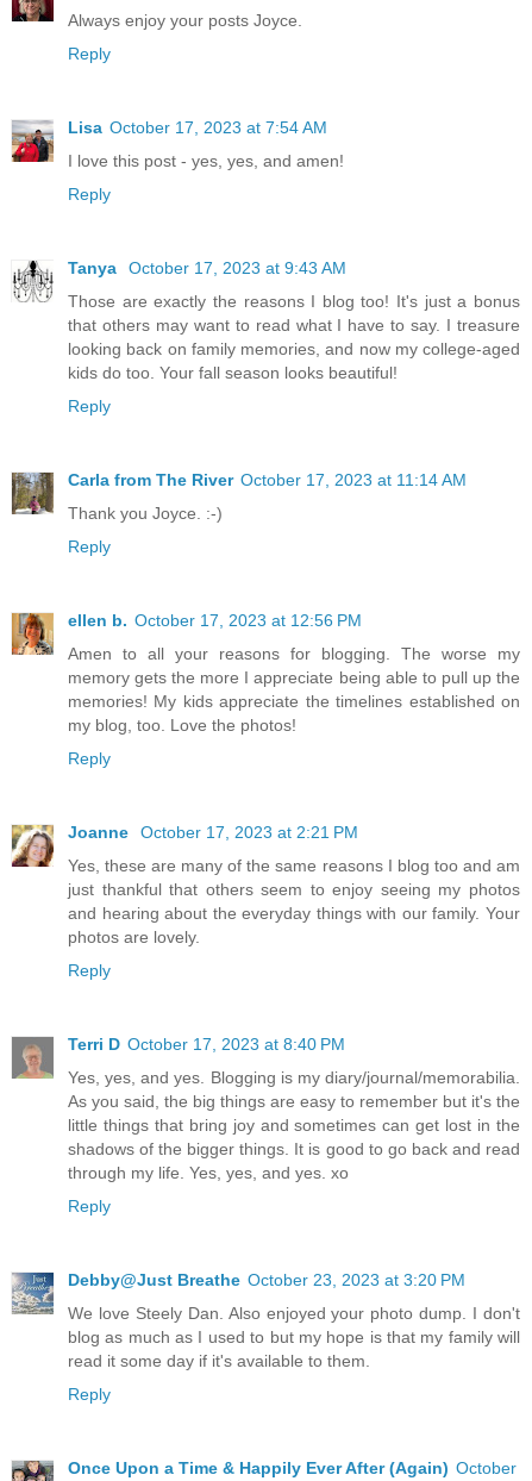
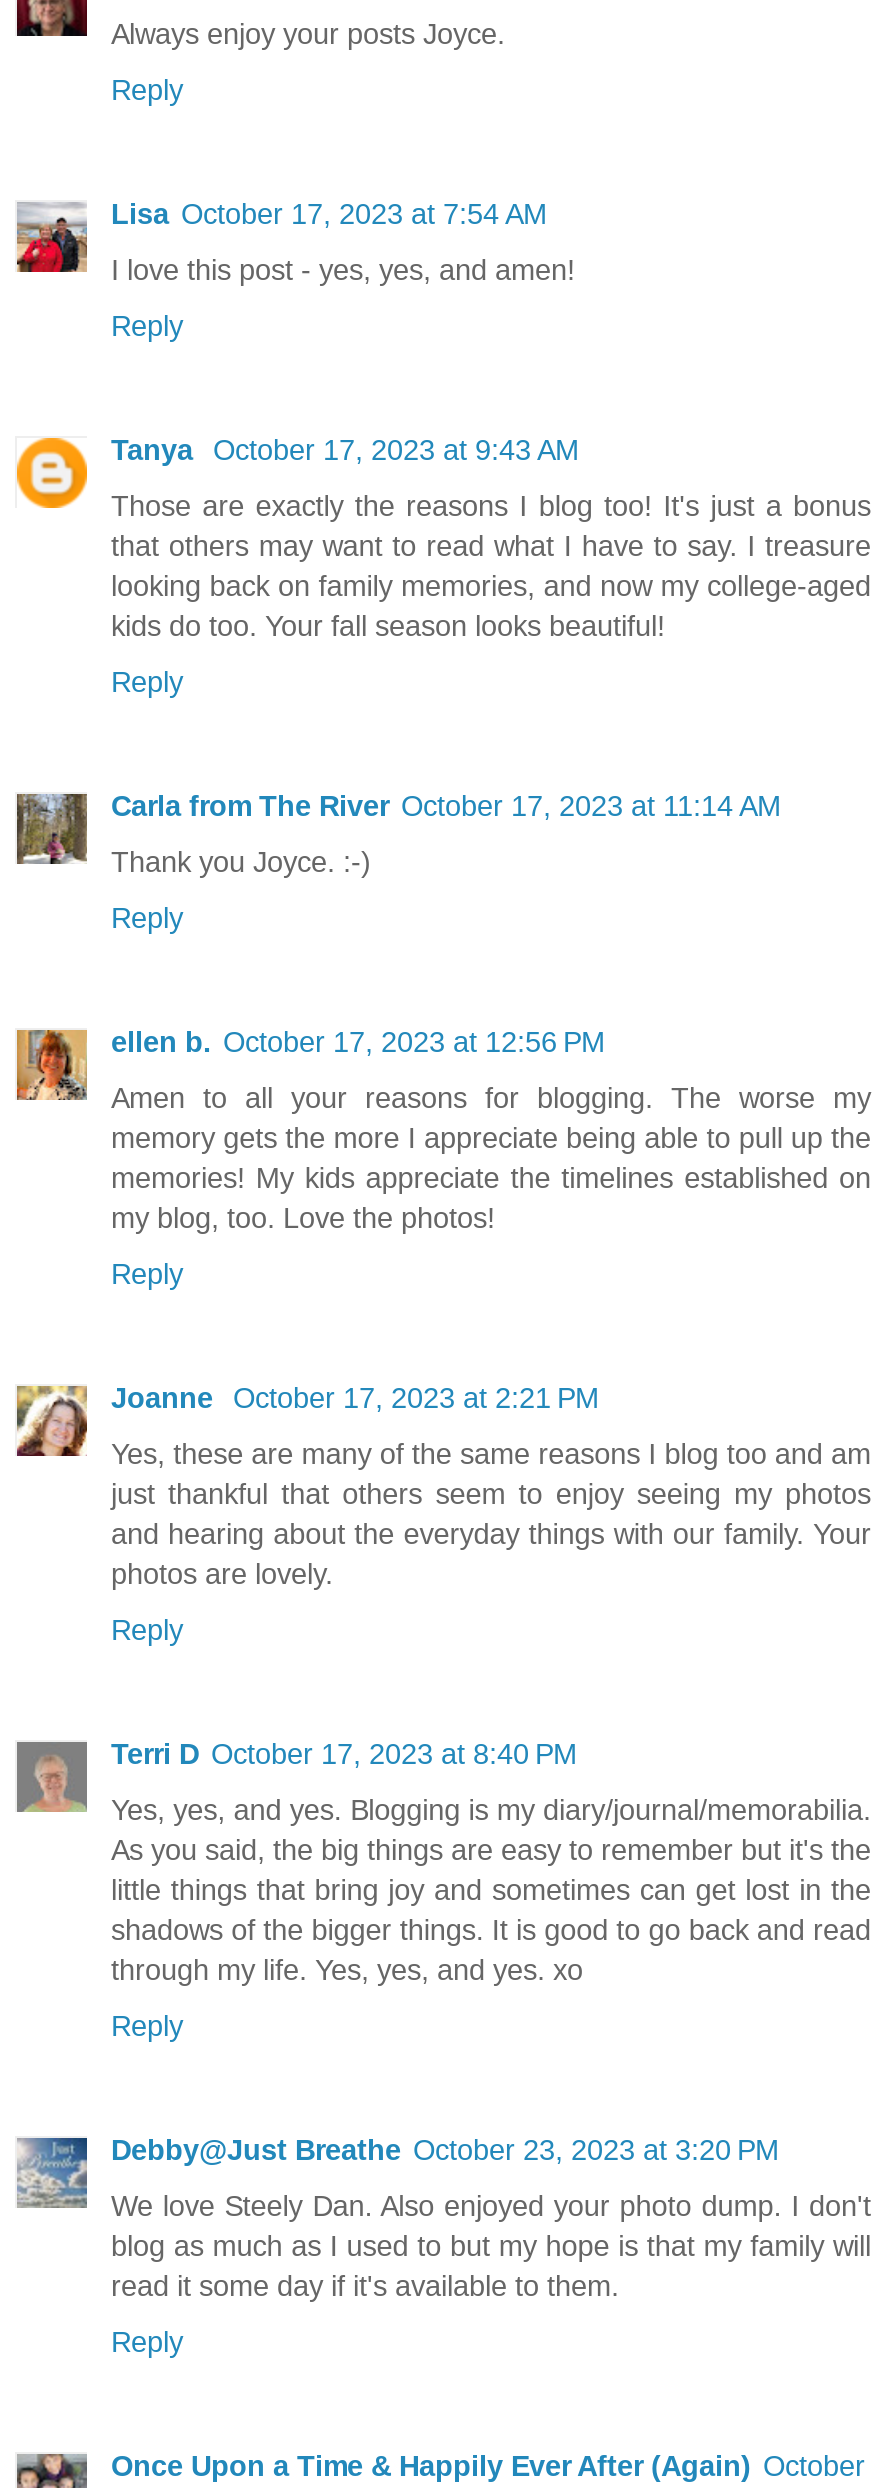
[12,260,55,304] [image] -> [15,436,89,510] [image]

